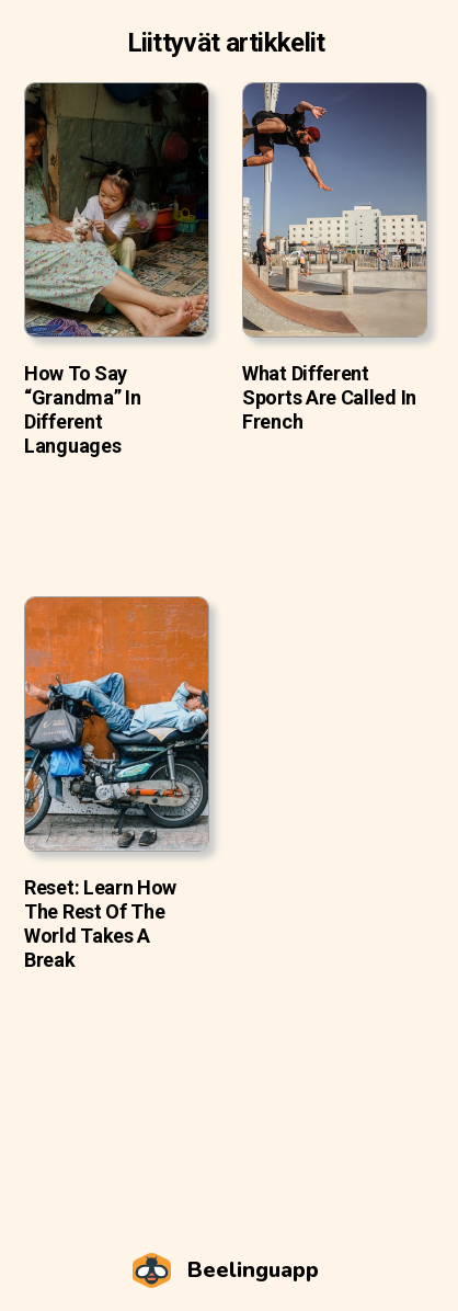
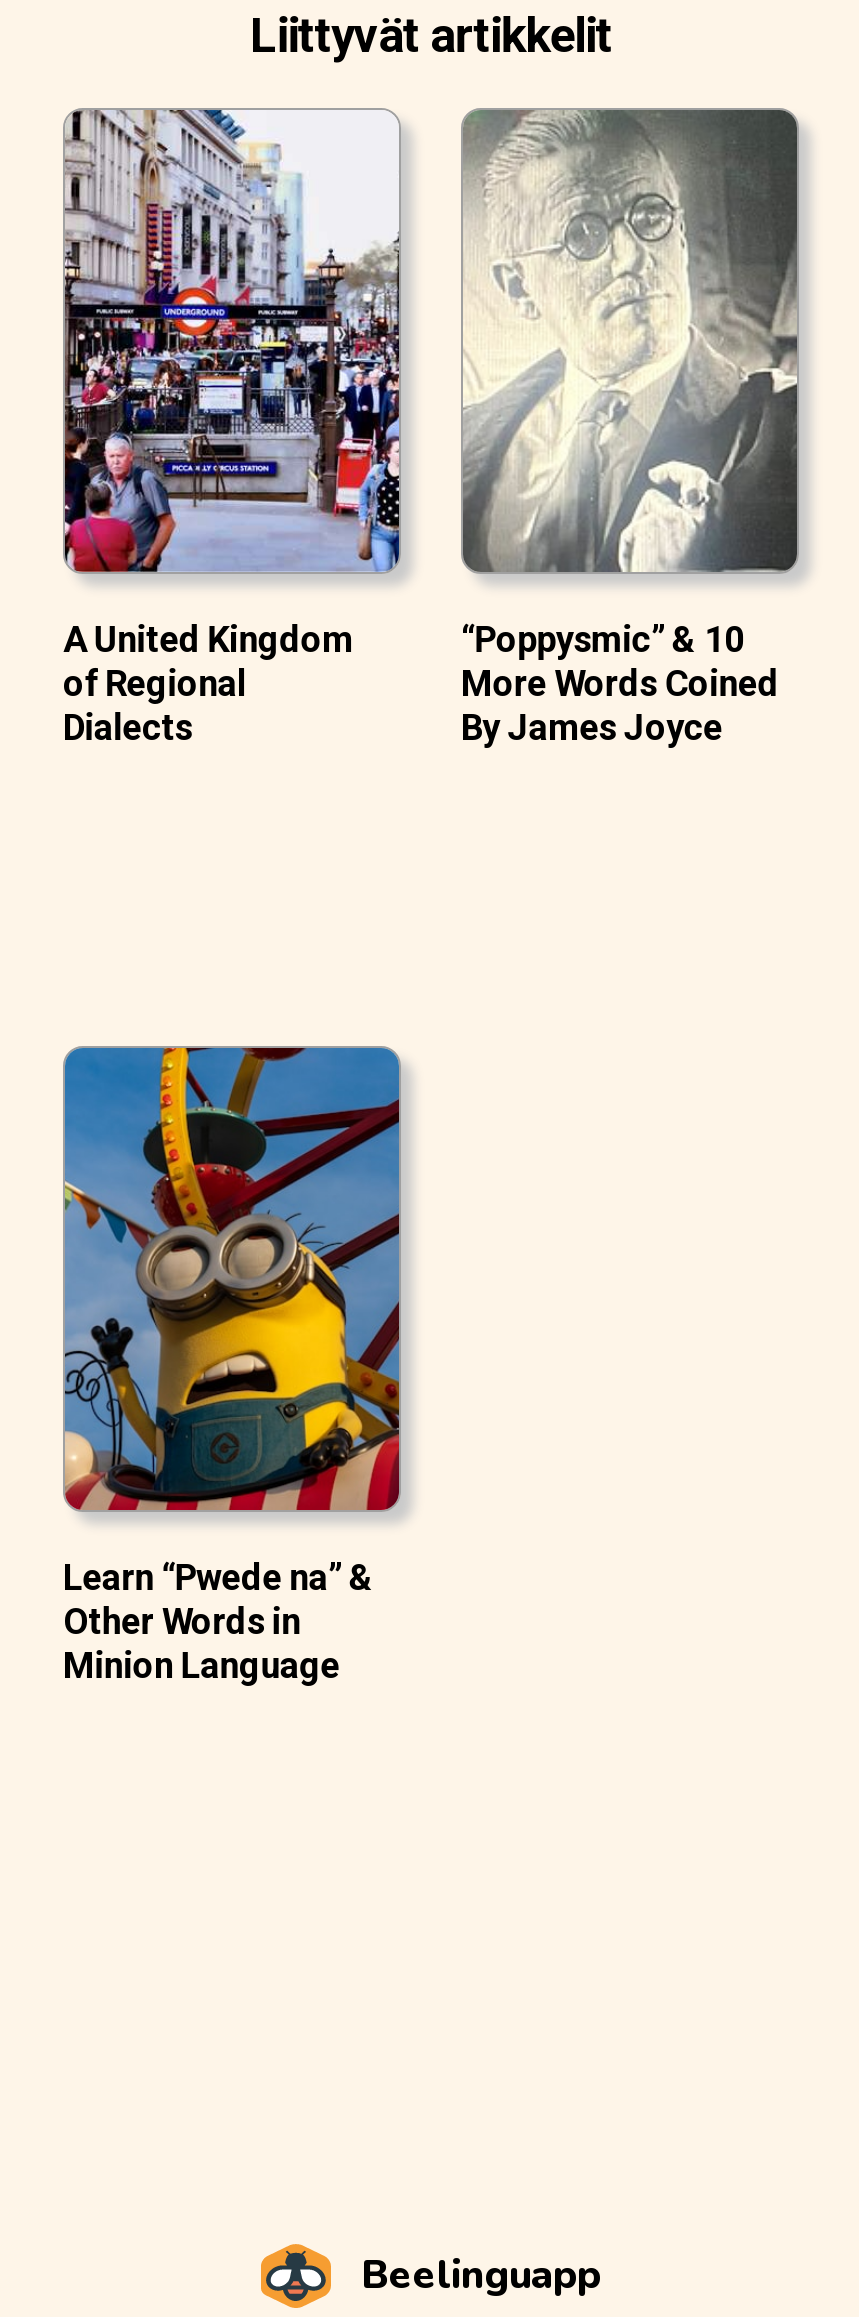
[24,82,209,457] [image] | How To Say | “Grandma” In | Different | Languages -> [63,108,401,748] [image] | A United Kingdom | of Regional | Dialects
[242,83,426,433] [image] | What Different | Sports Are Called In | French -> [461,110,799,748] [image] | “Poppysmic” & 10 | More Words Coined | By James Joyce
[24,596,209,971] [image] | Reset: Learn How | The Rest Of The | World Takes A | Break -> [63,1046,401,1686] [image] | Learn “Pwede na” & | Other Words in | Minion Language

